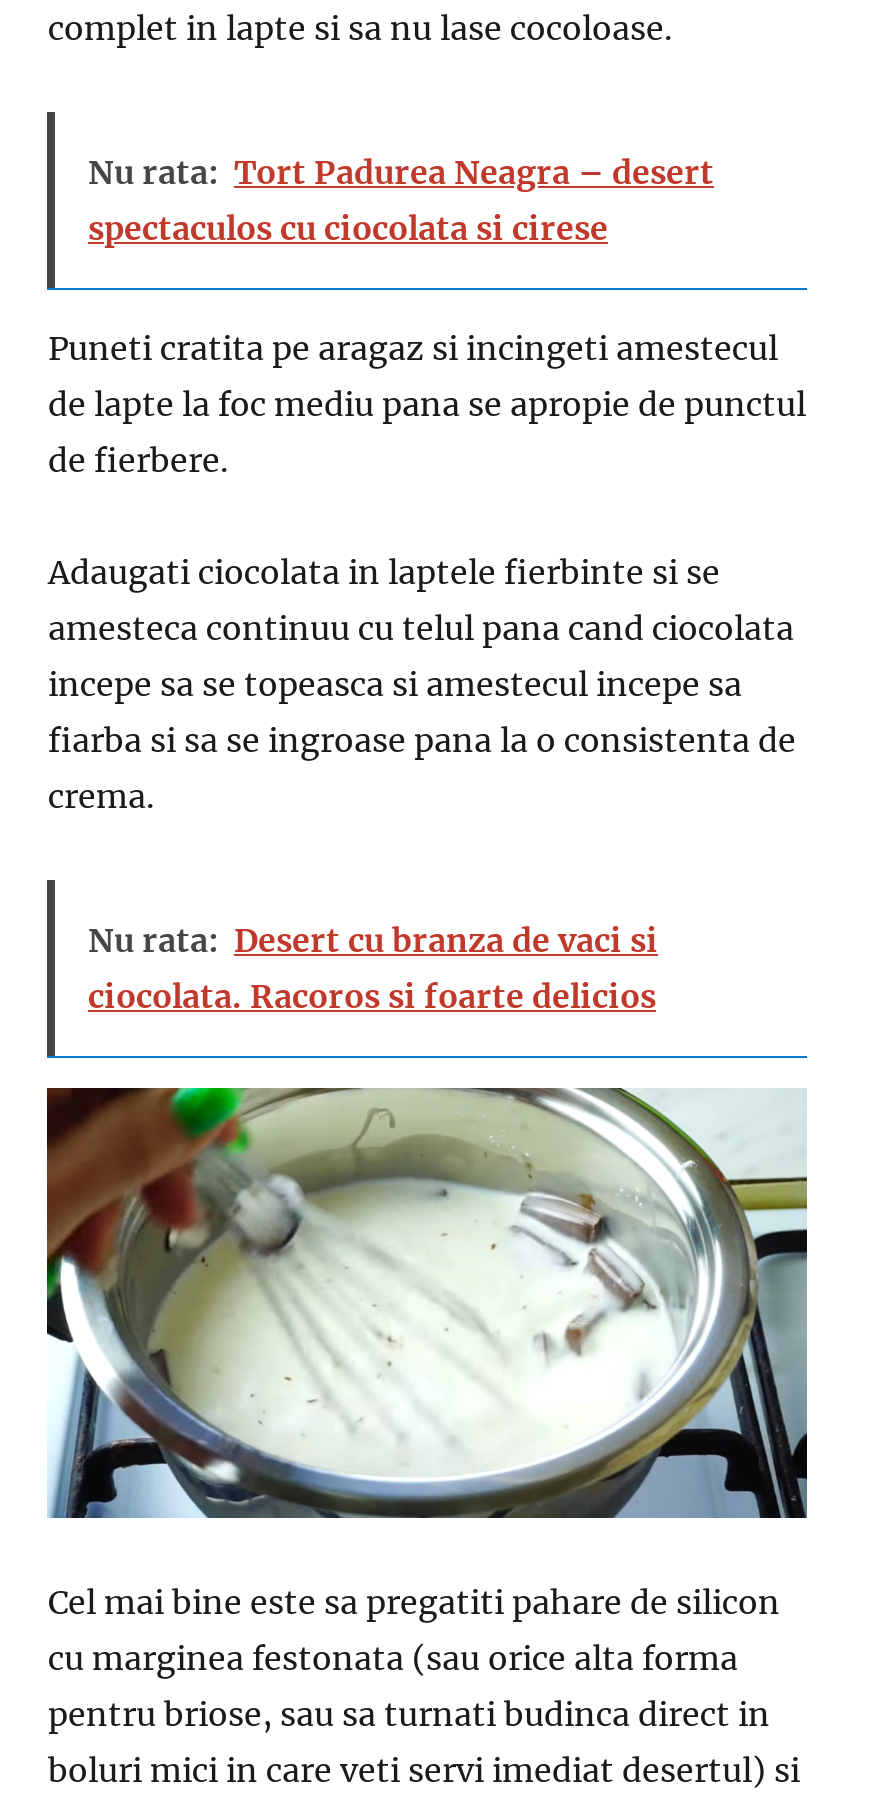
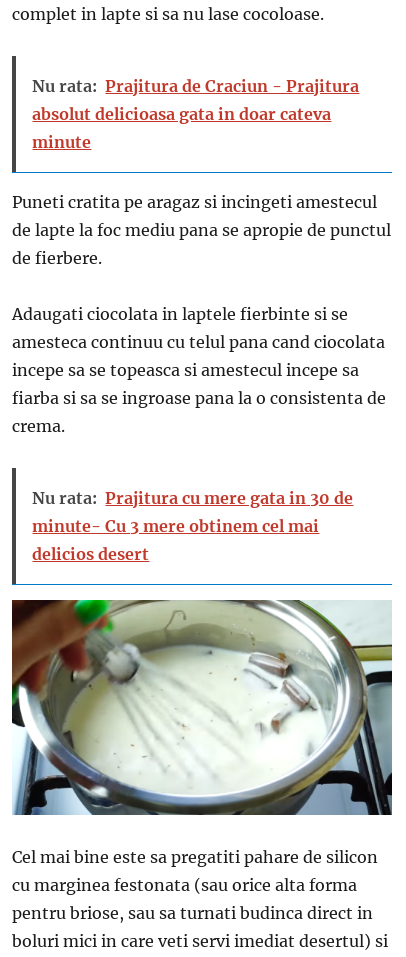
[88,152,714,248] Nu rata: Tort Padurea Neagra – desert | spectaculos cu ciocolata si cirese -> [32,76,359,152] Nu rata: Prajitura de Craciun - Prajitura | absolut delicioasa gata in doar cateva | minute
[88,920,658,1016] Nu rata: Desert cu branza de vaci si | ciocolata. Racoros si foarte delicios -> [32,488,353,564] Nu rata: Prajitura cu mere gata in 30 de | minute- Cu 3 mere obtinem cel mai | delicios desert

